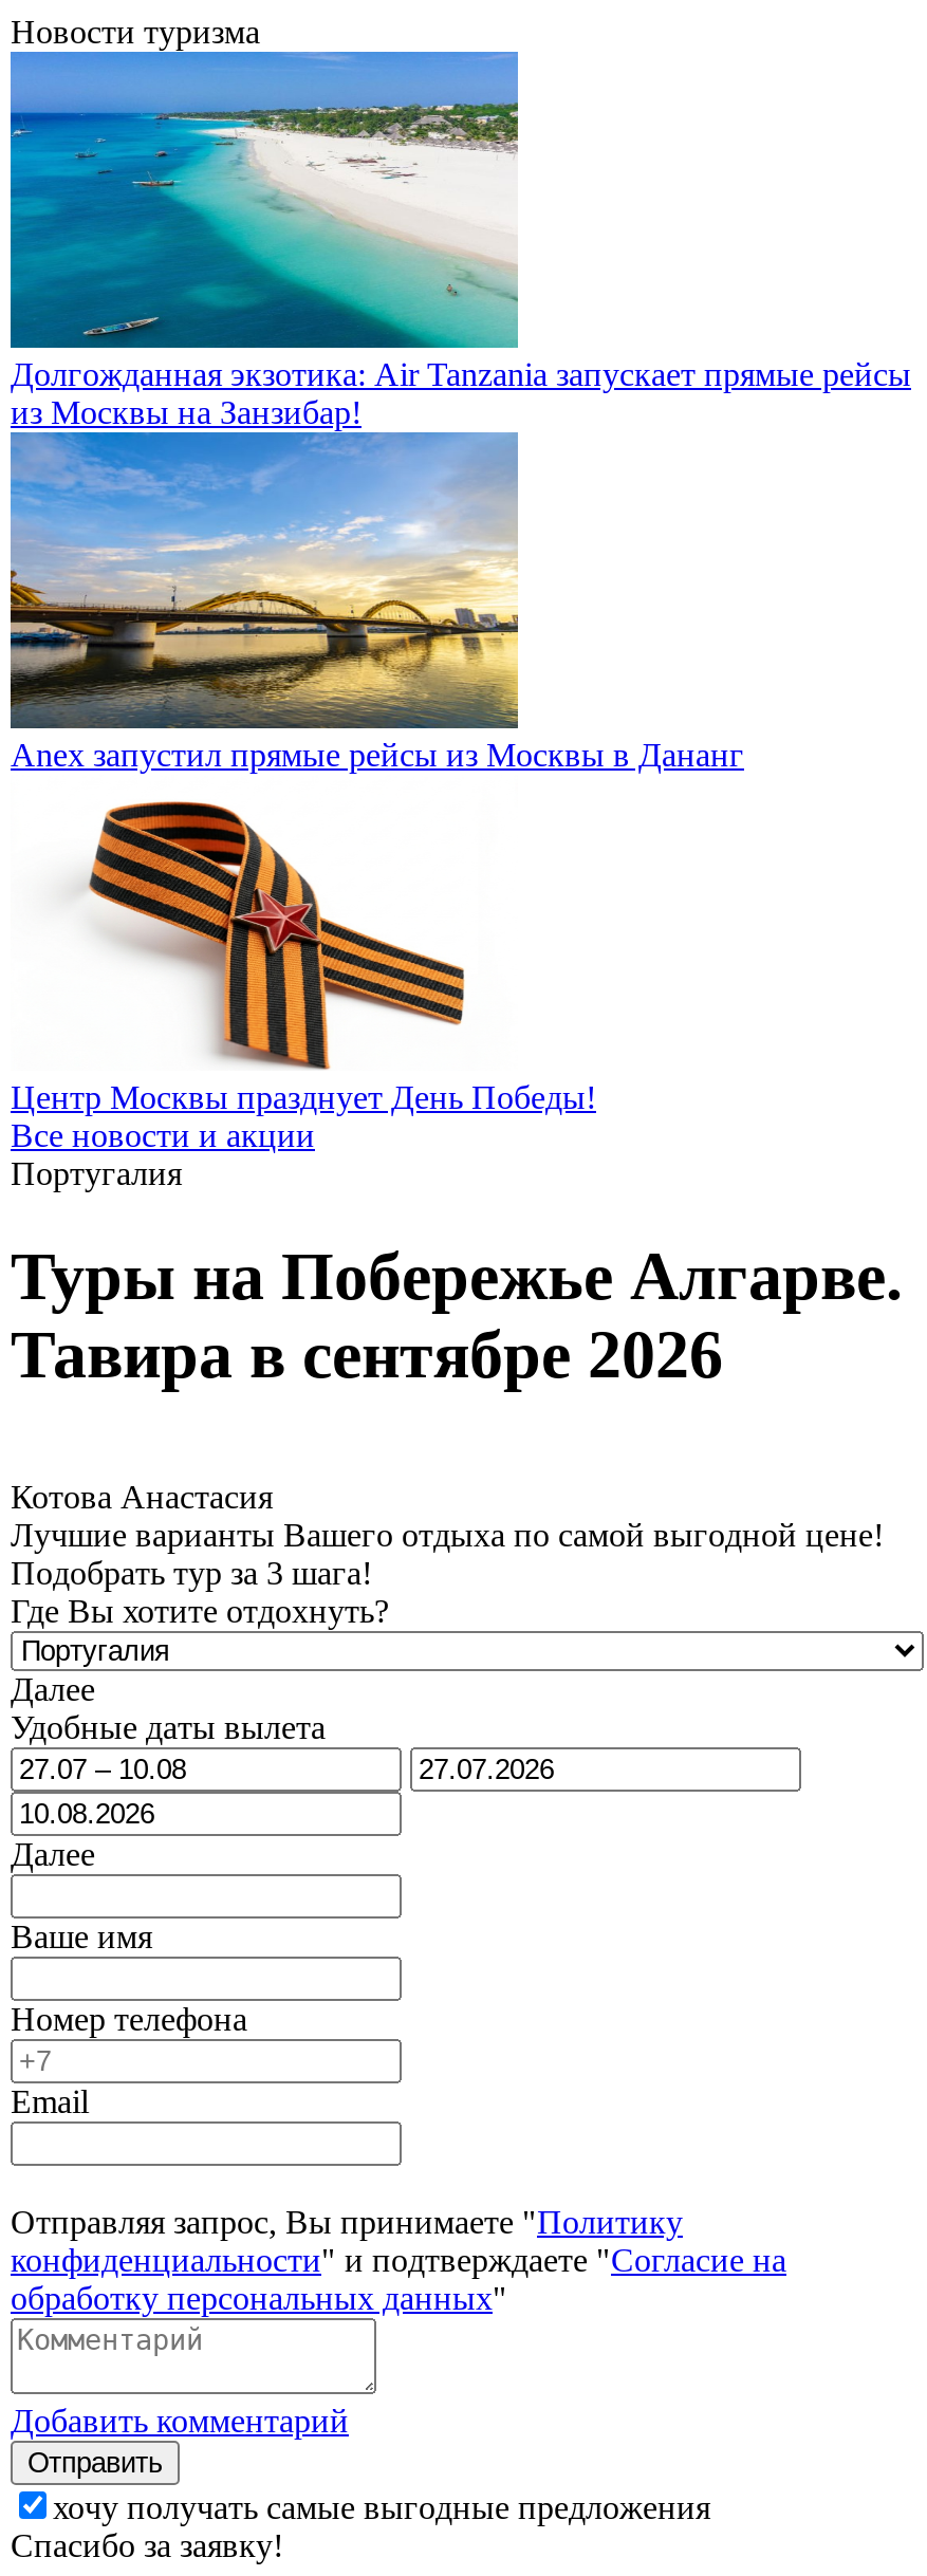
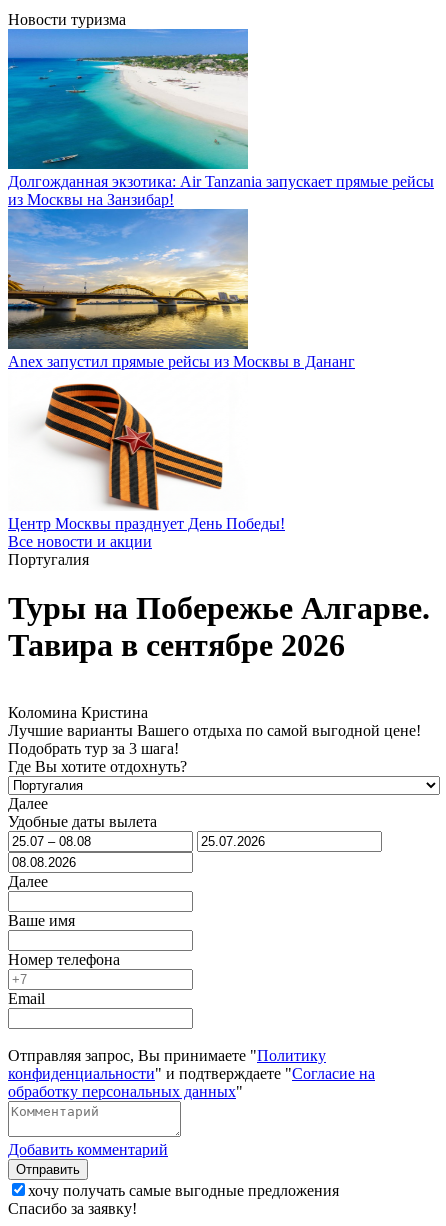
[11,1479,273,1515] Котова Анастасия -> [8,704,148,721] Коломина Кристина

